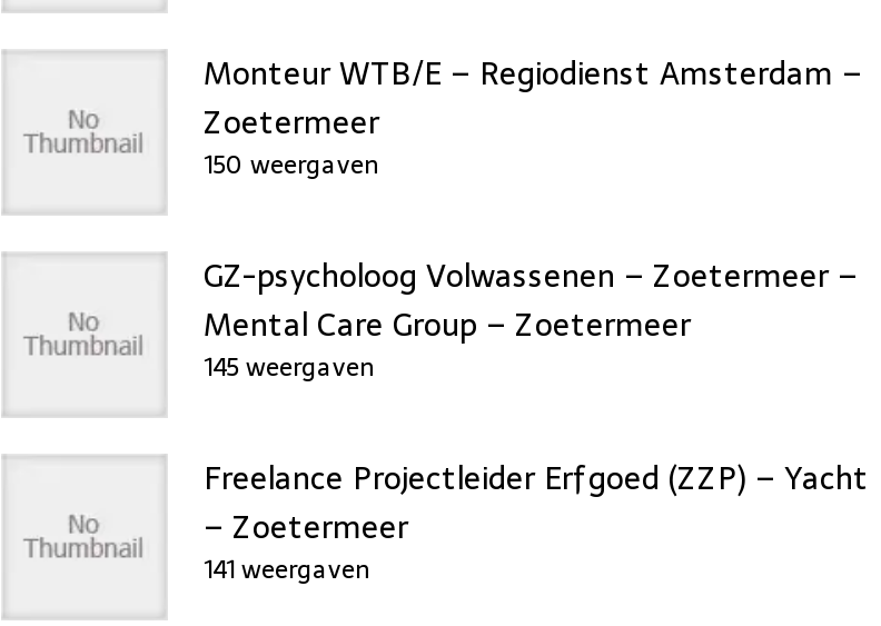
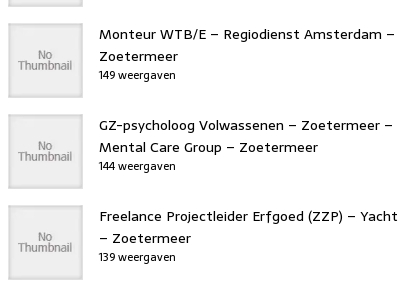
[204,145,379,185] 150 weergaven -> [99,66,176,84] 149 weergaven
[204,347,375,387] 145 weergaven -> [99,157,176,175] 144 weergaven
[204,549,370,589] 141 weergaven -> [99,248,176,266] 139 weergaven

